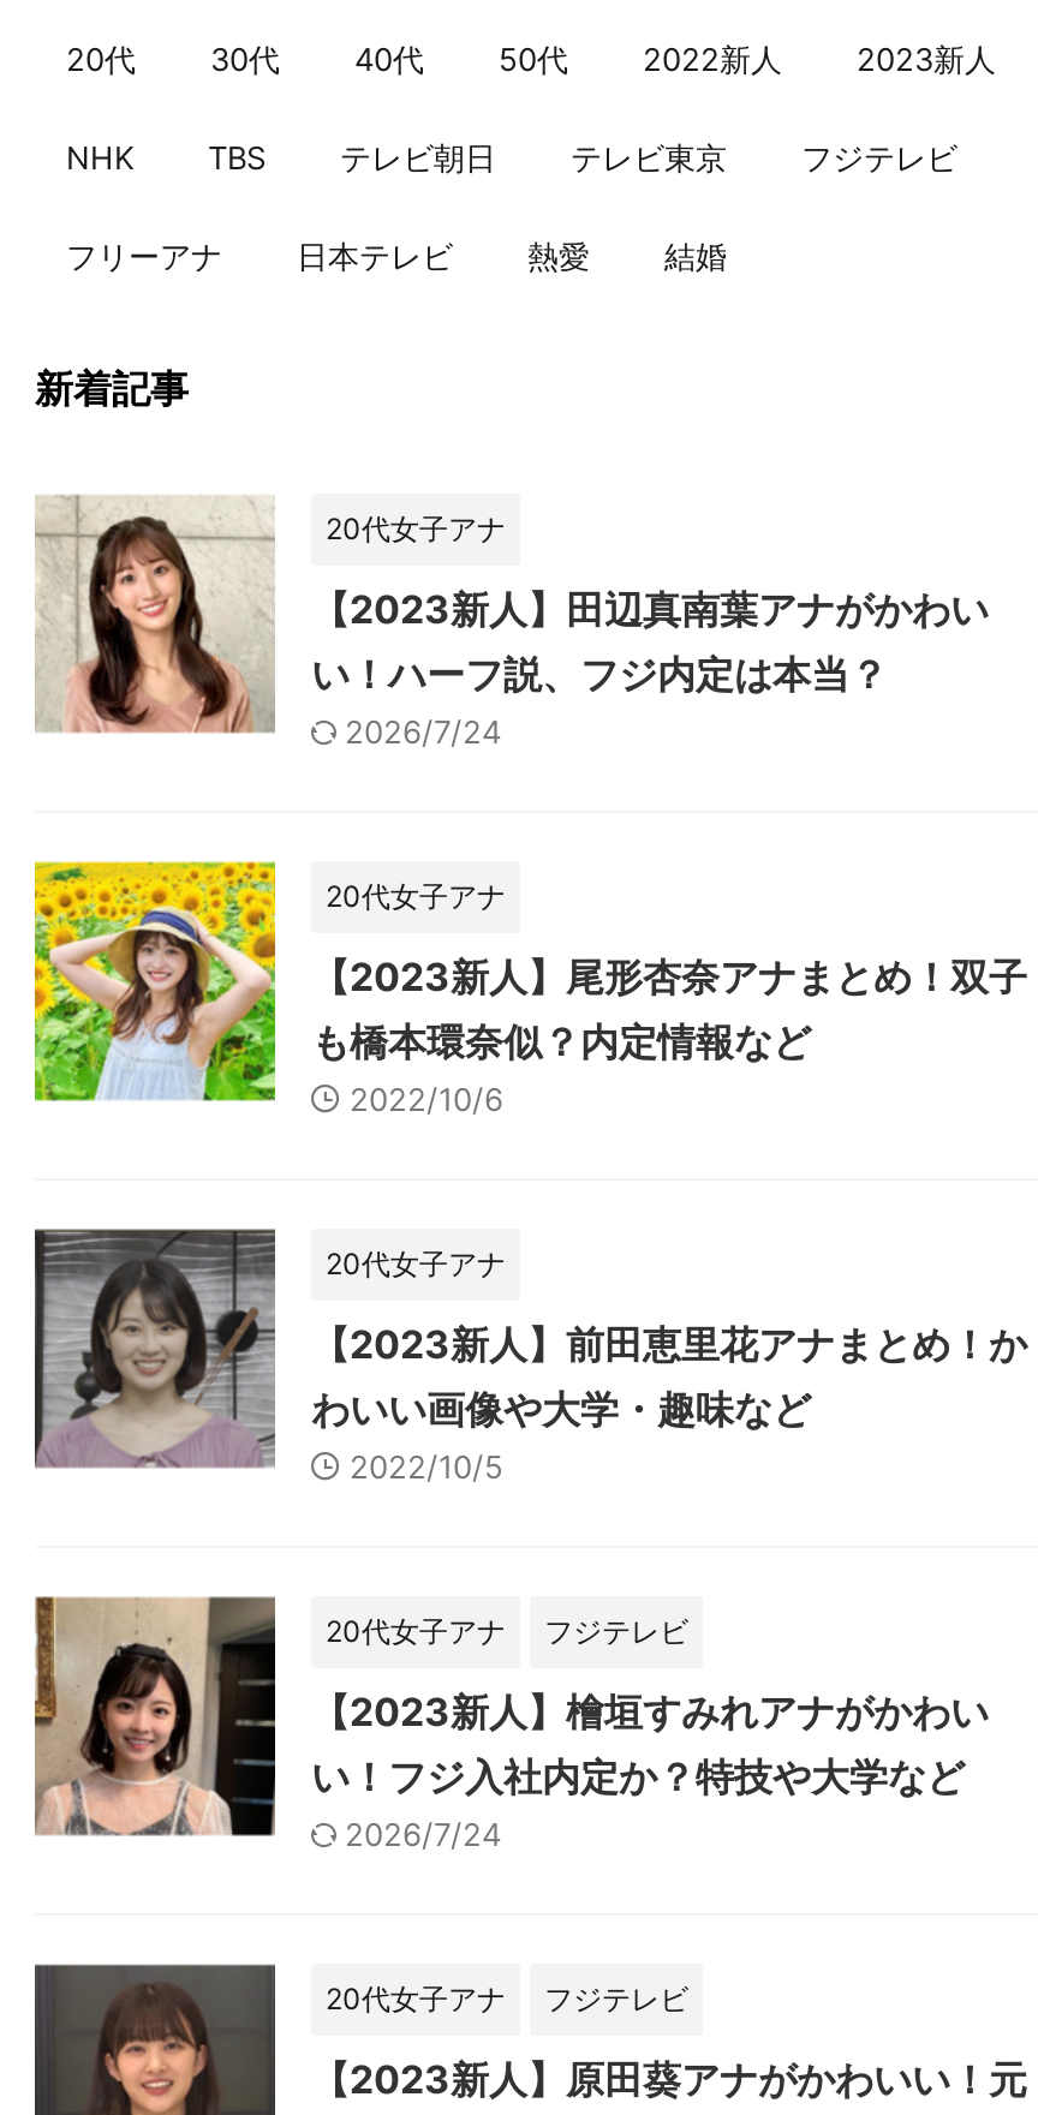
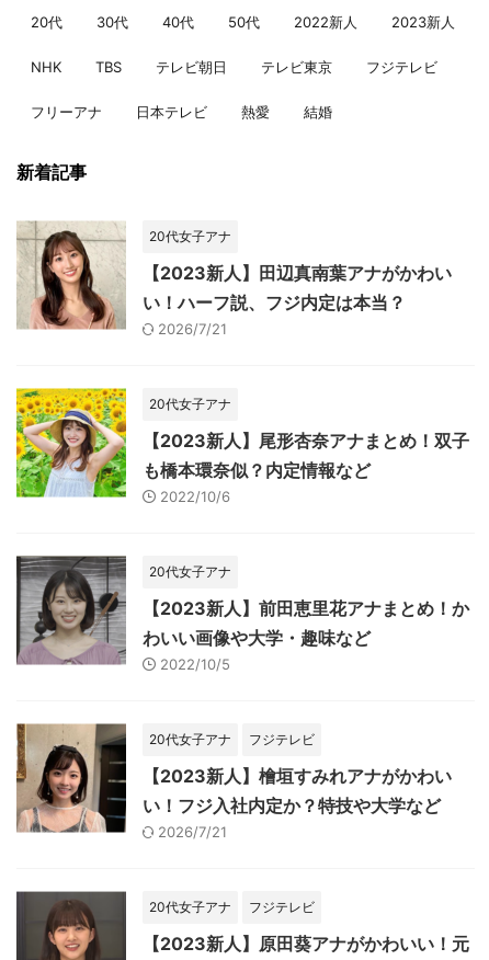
[345,712,501,750] 2026/7/24 -> [158,320,227,337] 2026/7/21
[345,1815,501,1853] 2026/7/24 -> [158,823,227,840] 2026/7/21

